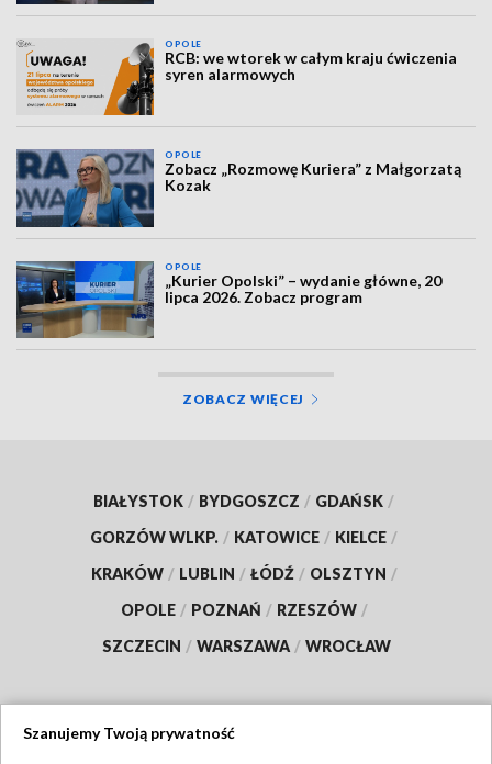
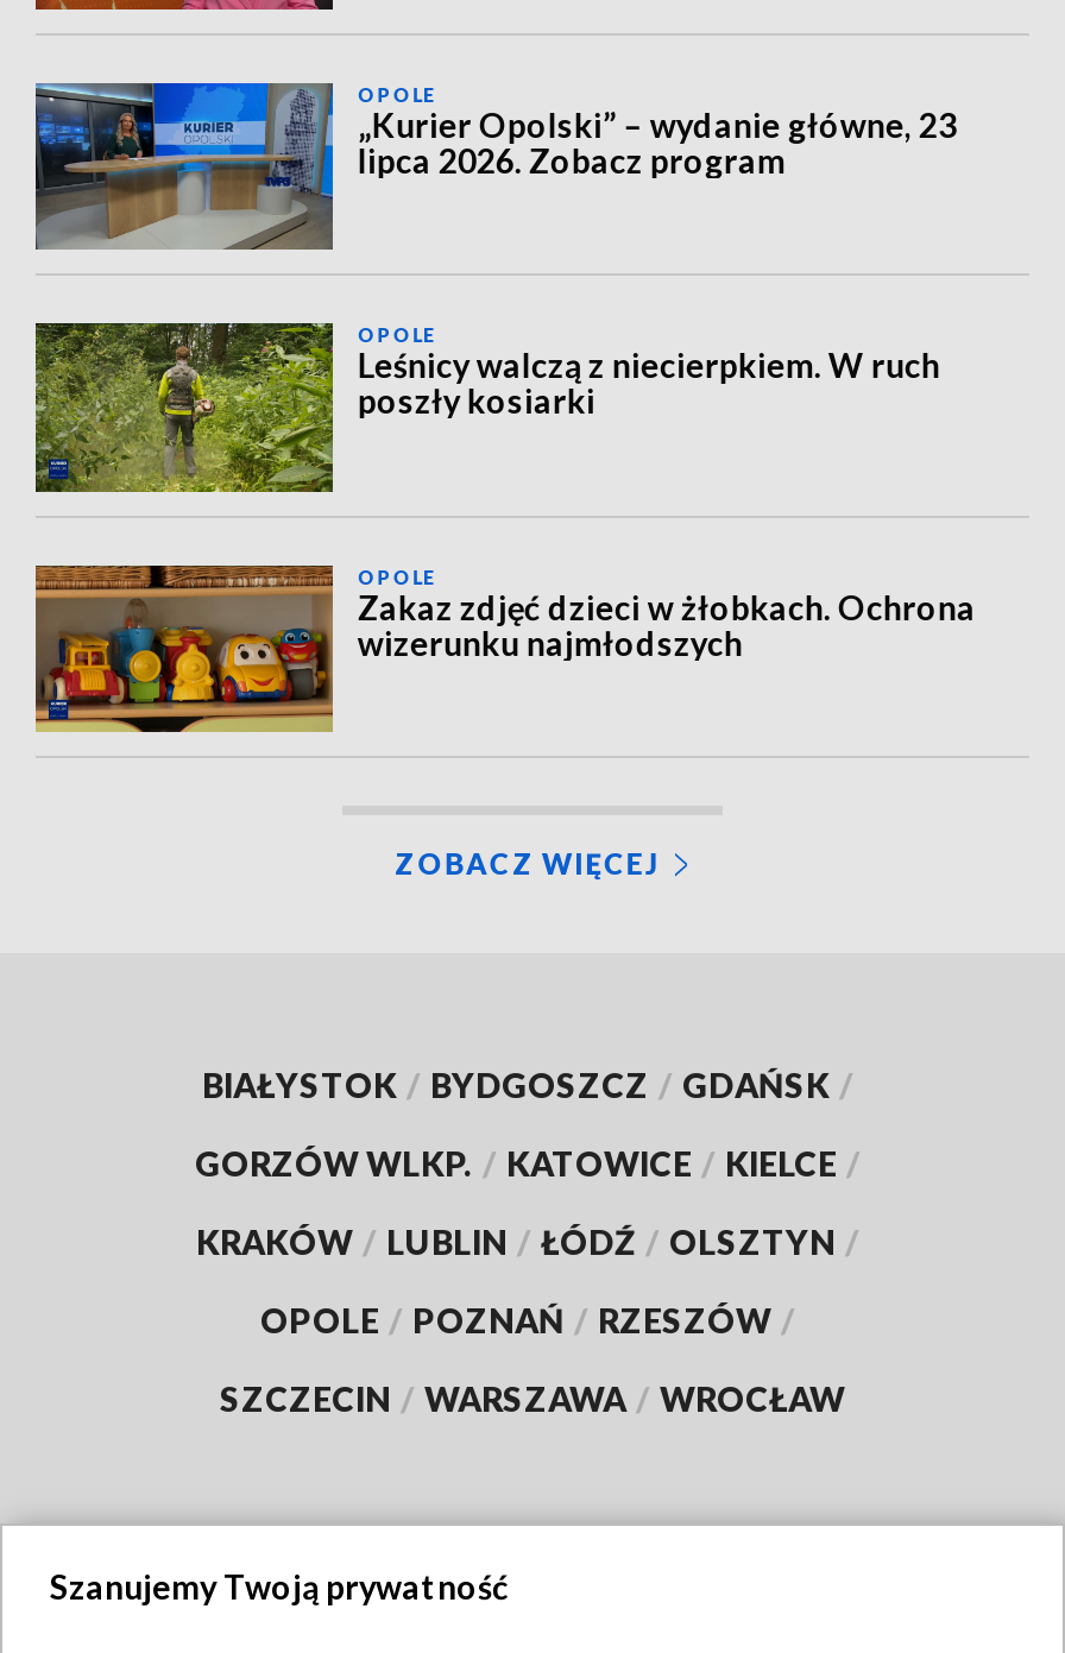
[16,38,457,116] [image] | RCB: we wtorek w całym kraju ćwiczenia | syren alarmowych -> [33,81,957,252] [image] | „Kurier Opolski” – wydanie główne, 23
[15,149,462,228] [image] | Zobacz „Rozmowę Kuriera” z Małgorzatą | Kozak -> [33,321,940,494] [image] | Leśnicy walczą z niecierpkiem. W ruch | poszły kosiarki
[15,260,442,339] [image] | „Kurier Opolski” – wydanie główne, 20 -> [33,563,976,734] [image] | Zakaz zdjęć dzieci w żłobkach. Ochrona | wizerunku najmłodszych
moved [165,287,363,306] -> [358,140,785,180]: lipca 2026. Zobacz program

